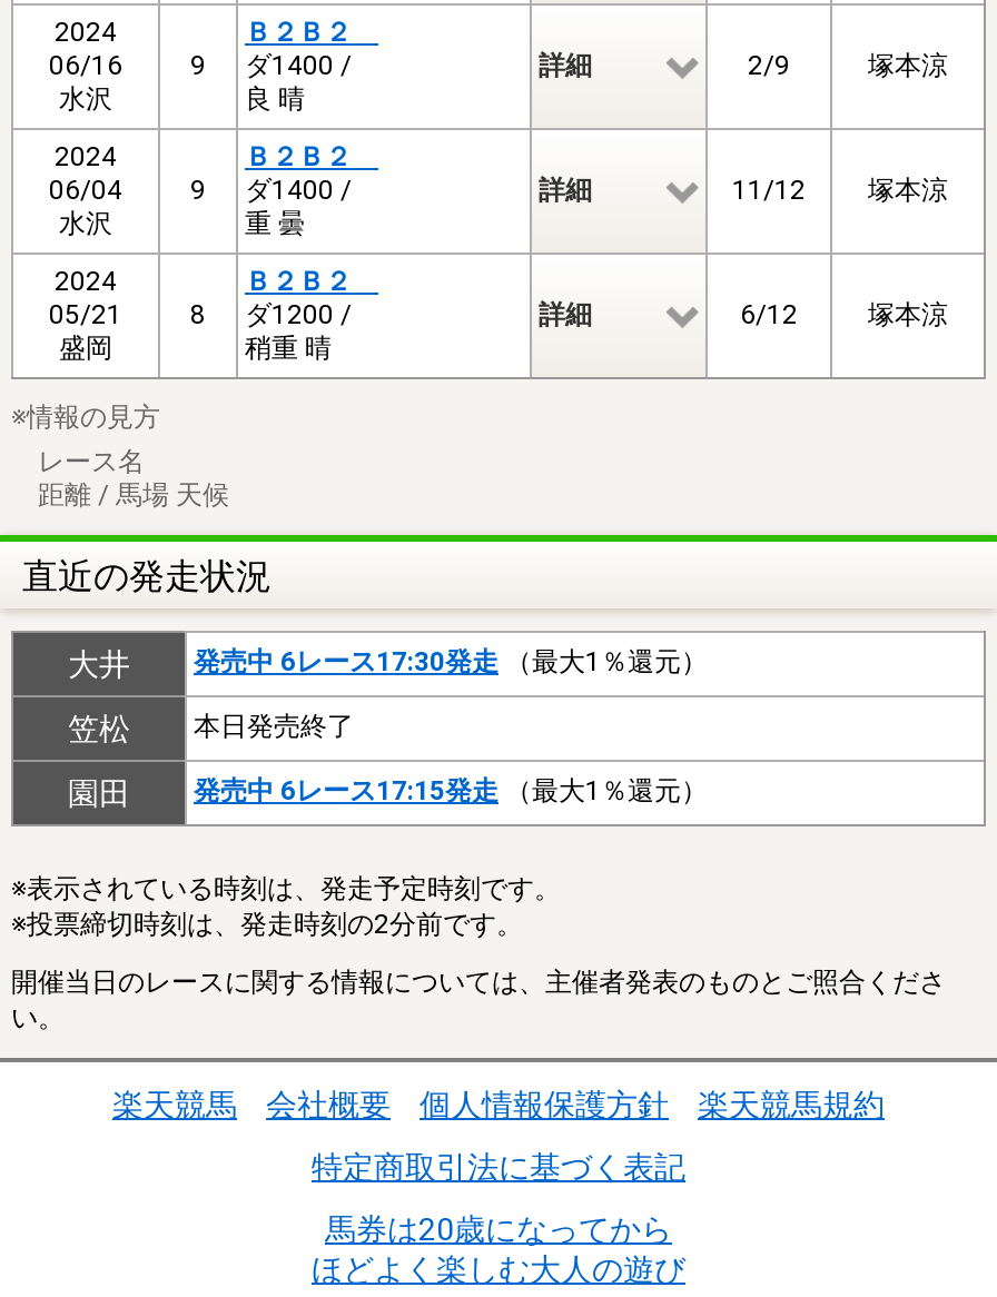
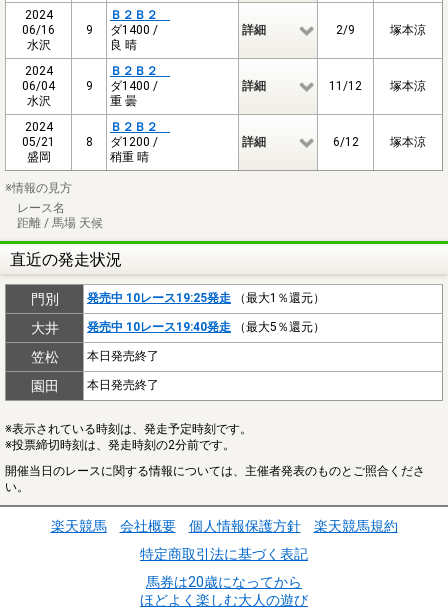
none -> [30,291,325,307] 門別 | 発売中 10レース19:25発走（最大1％還元）
[194,646,708,677] 発売中 6レース17:30発走（最大1％還元） -> [87,320,325,334] 発売中 10レース19:40発走（最大5％還元）
[194,775,708,806] 発売中 6レース17:15発走（最大1％還元） -> [87,378,159,392] 本日発売終了

